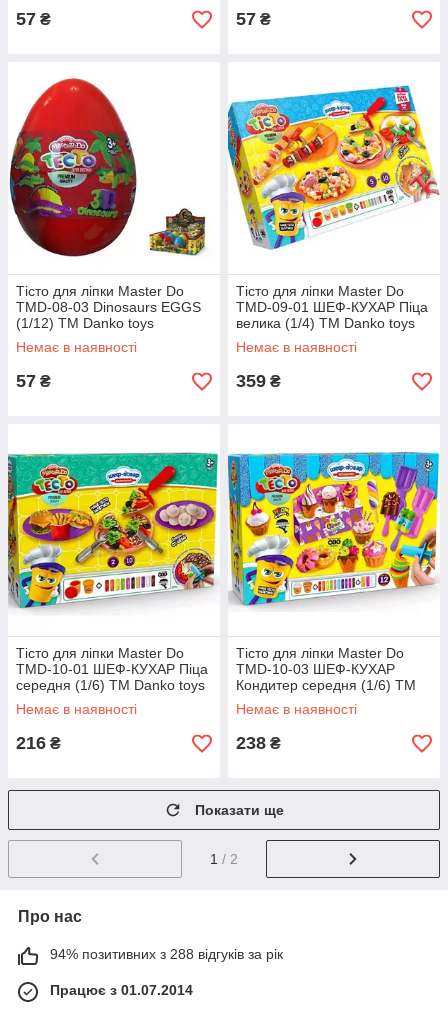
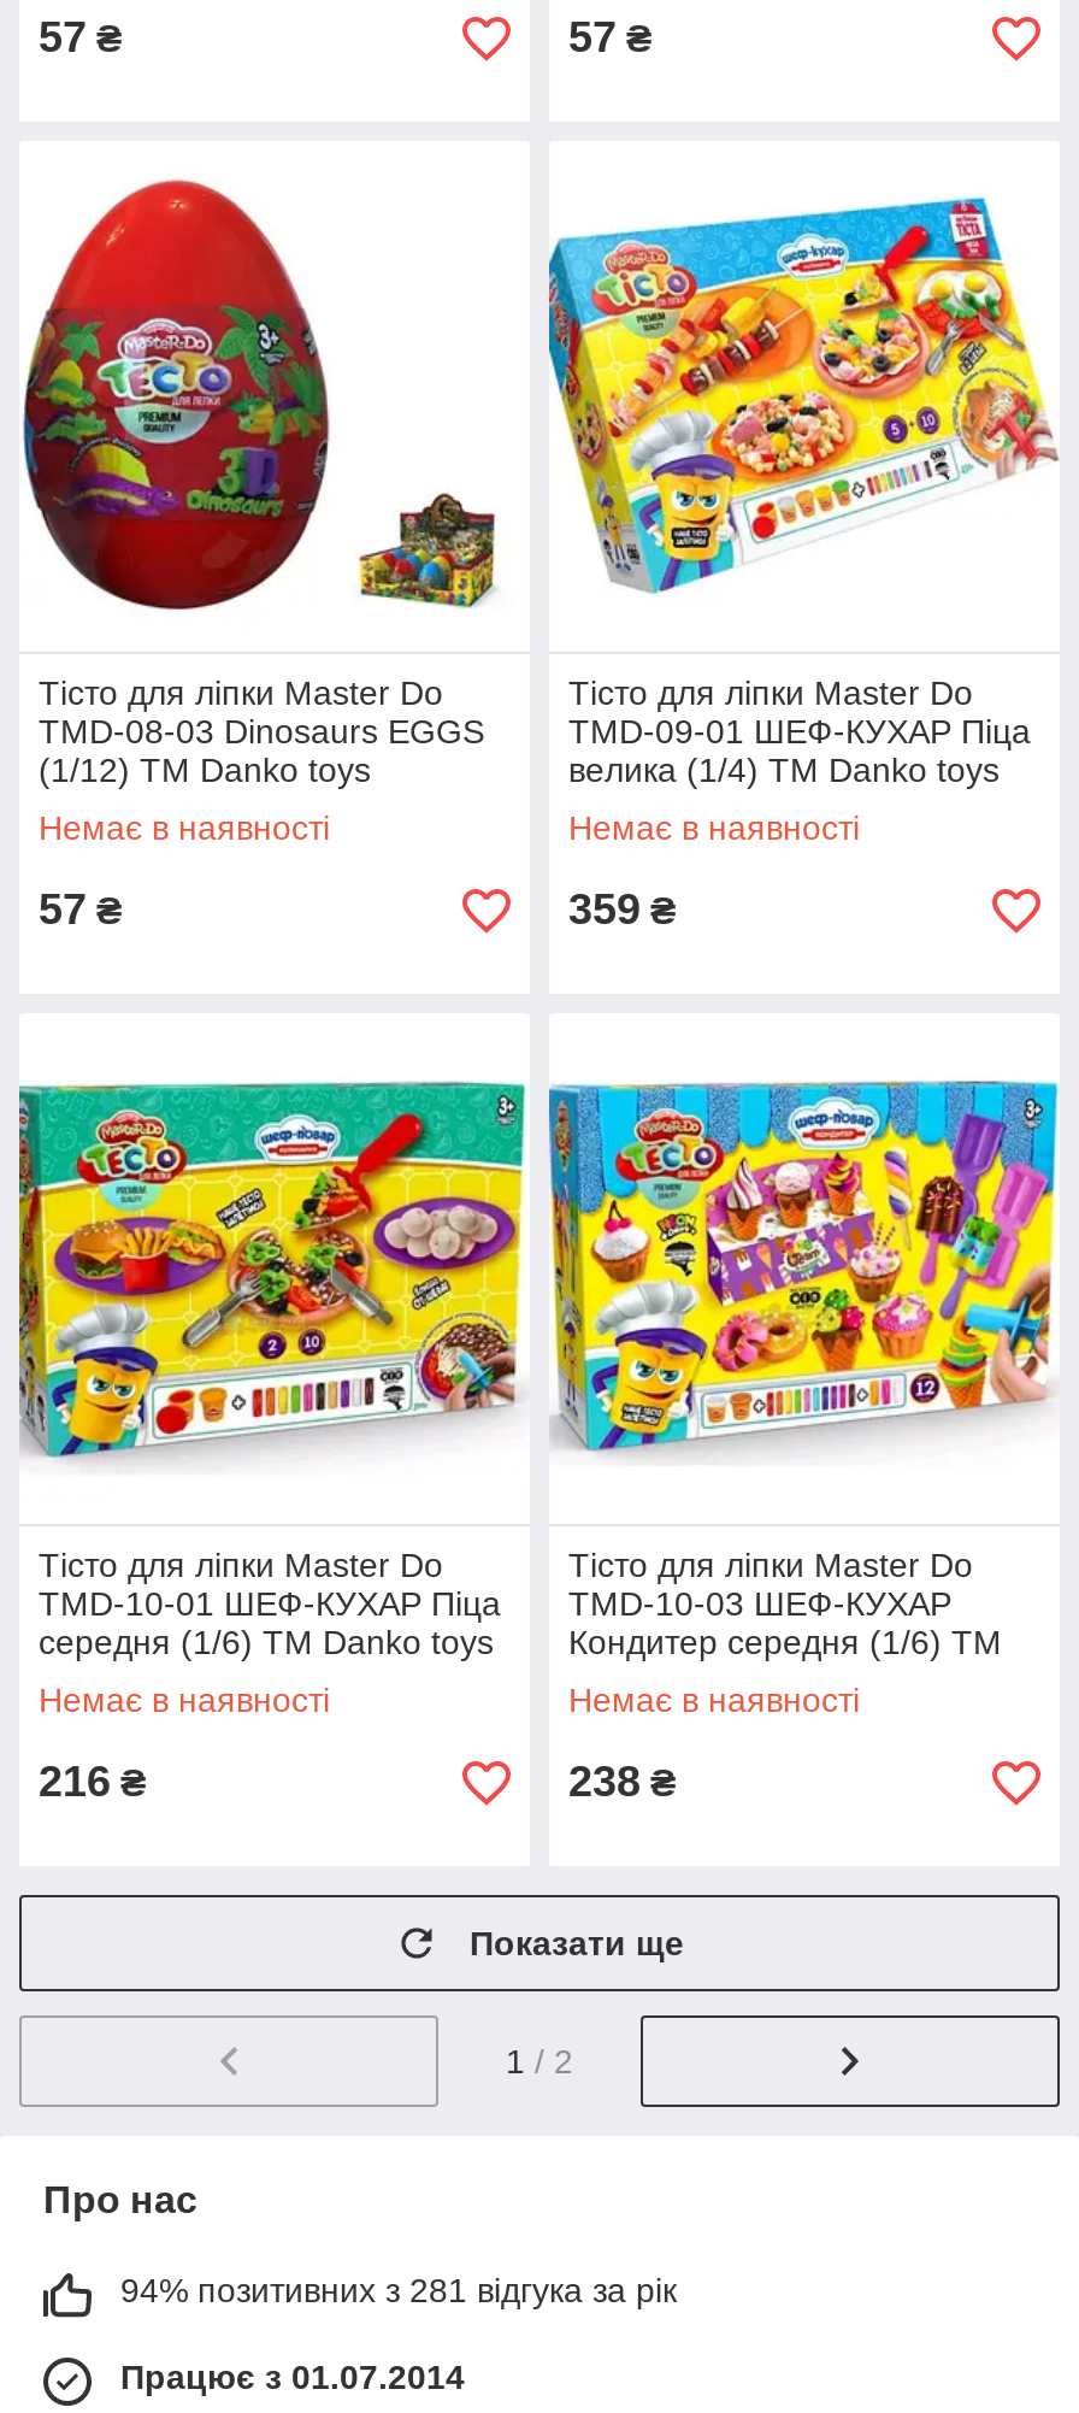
[50,946,283,962] 94% позитивних з 288 відгуків за рік -> [120,2271,677,2309] 94% позитивних з 281 відгука за рік

